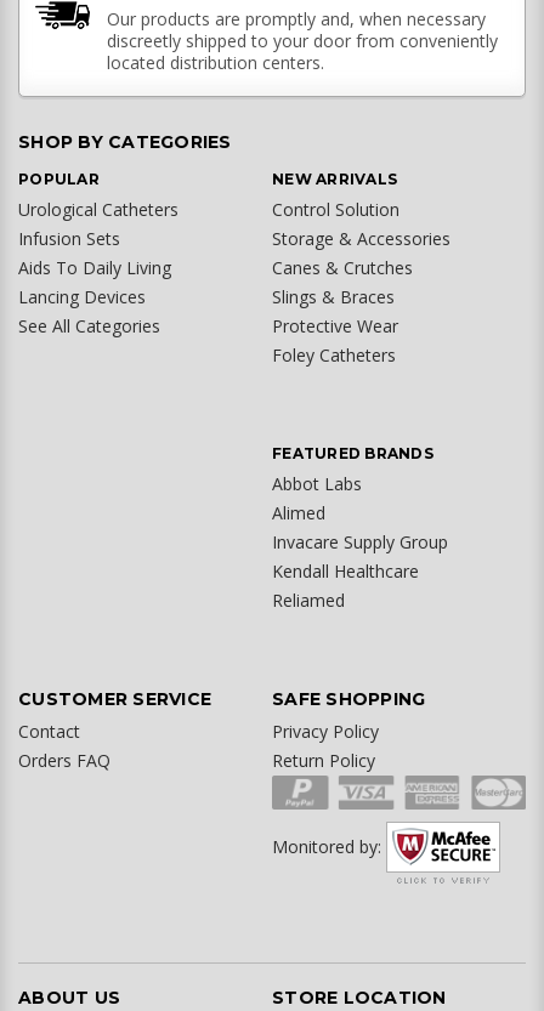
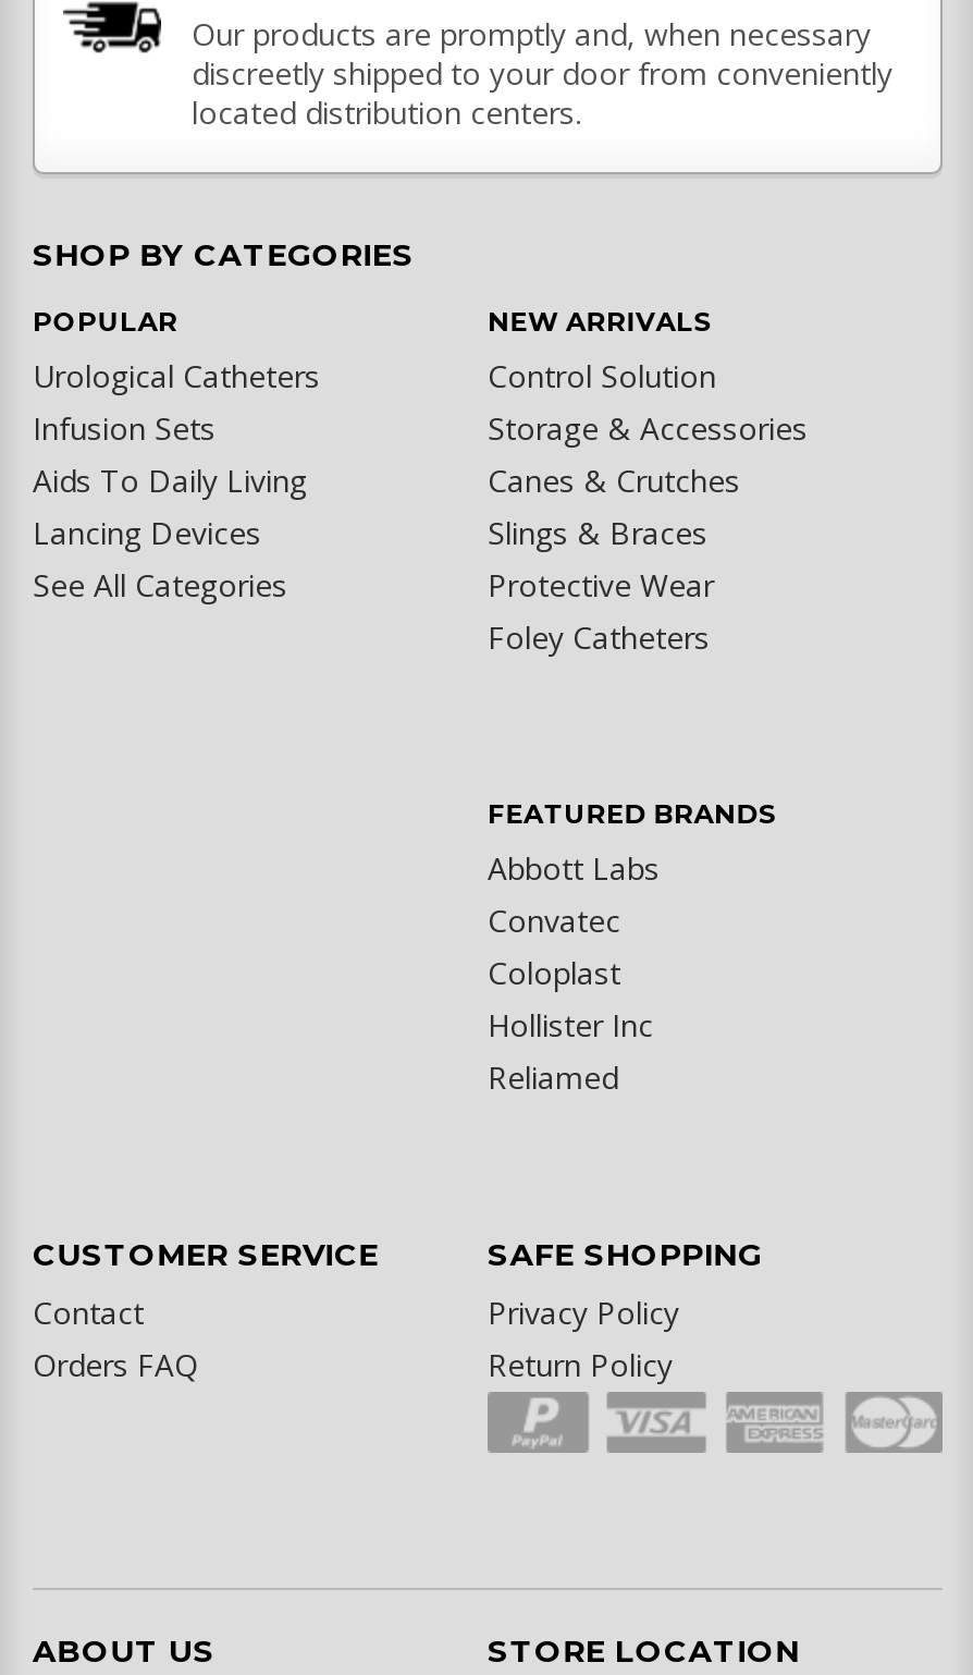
[272,472,448,583] Abbot Labs | Alimed | Invacare Supply Group | Kendall Healthcare -> [488,848,660,1046] Abbott Labs | Convatec | Coloplast | Hollister Inc
[272,824,498,884] [image] | Monitored by: -> none

